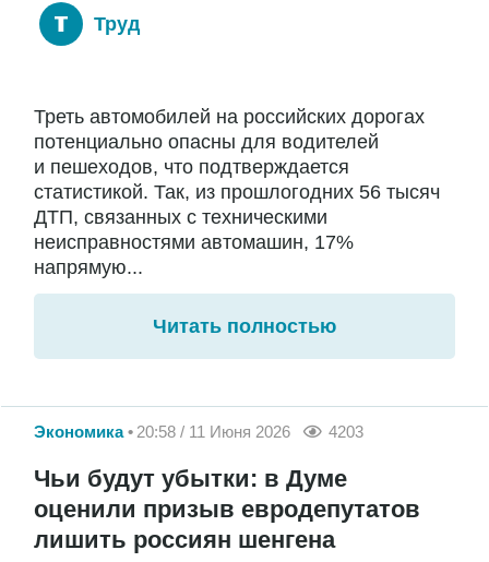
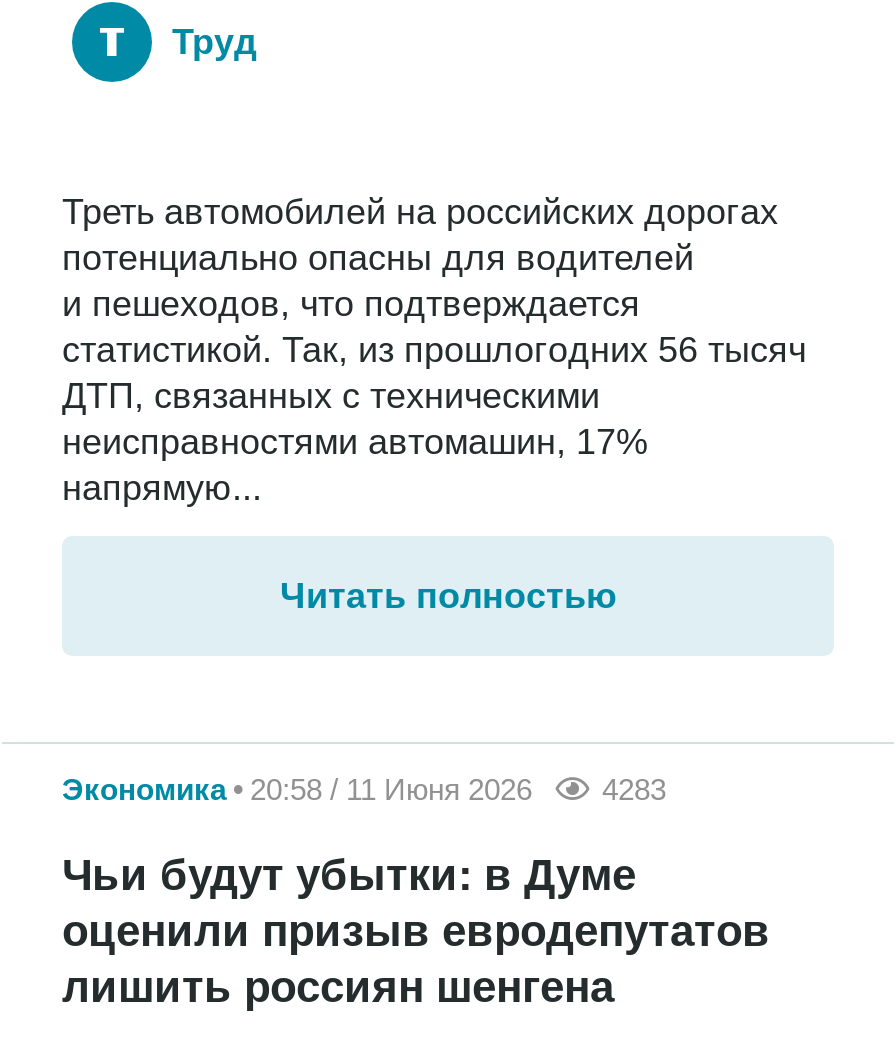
[329,422,363,441] 4203 -> [602,772,666,806] 4283

